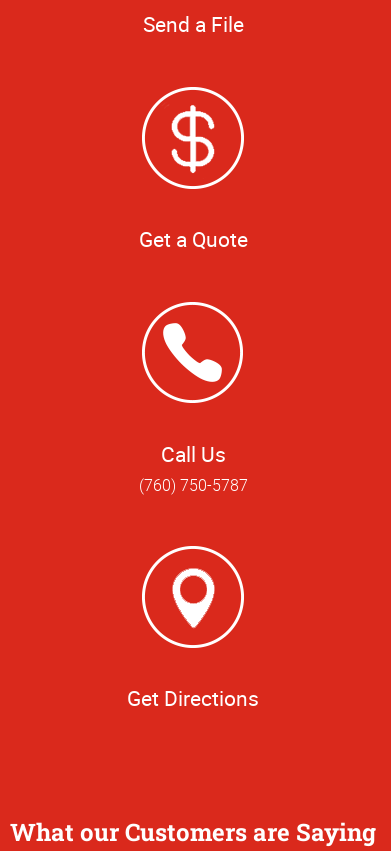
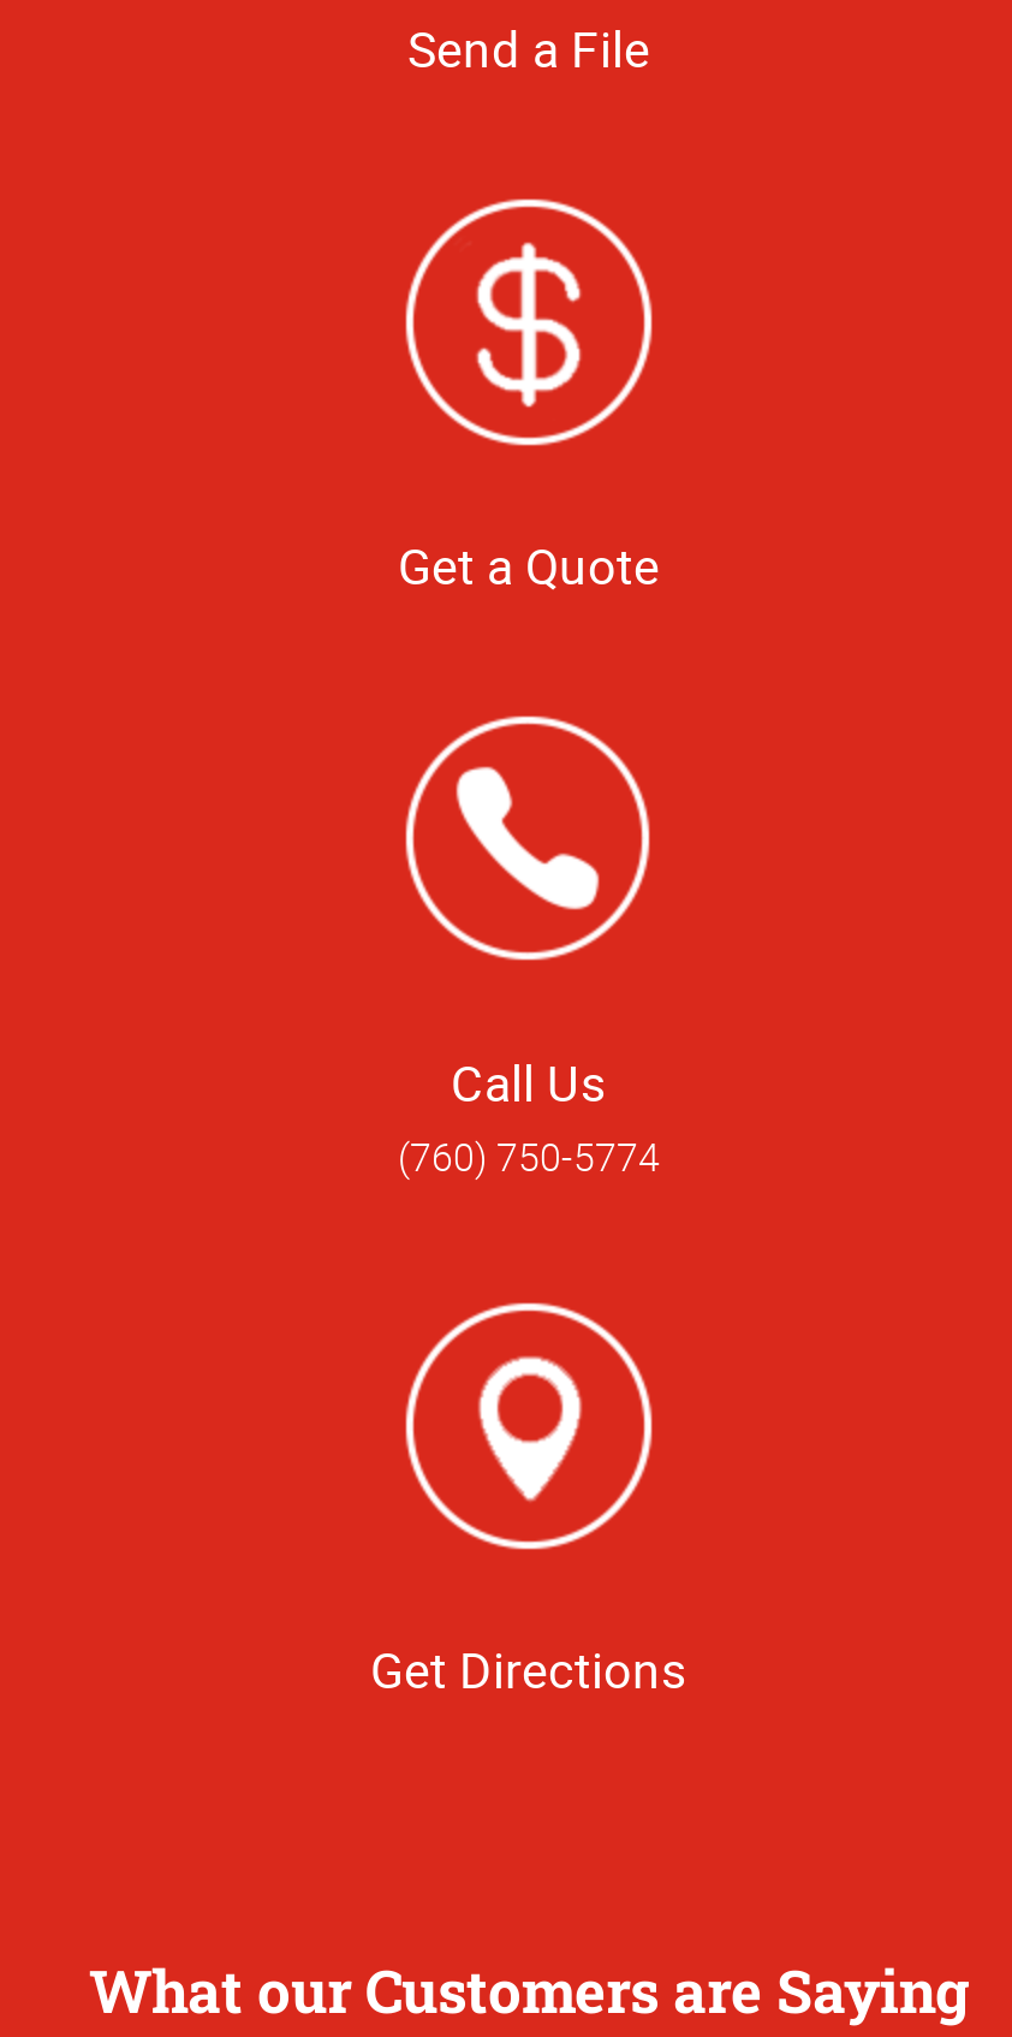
[138,473,247,495] (760) 750-5787 -> [398,1129,660,1182] (760) 750-5774

